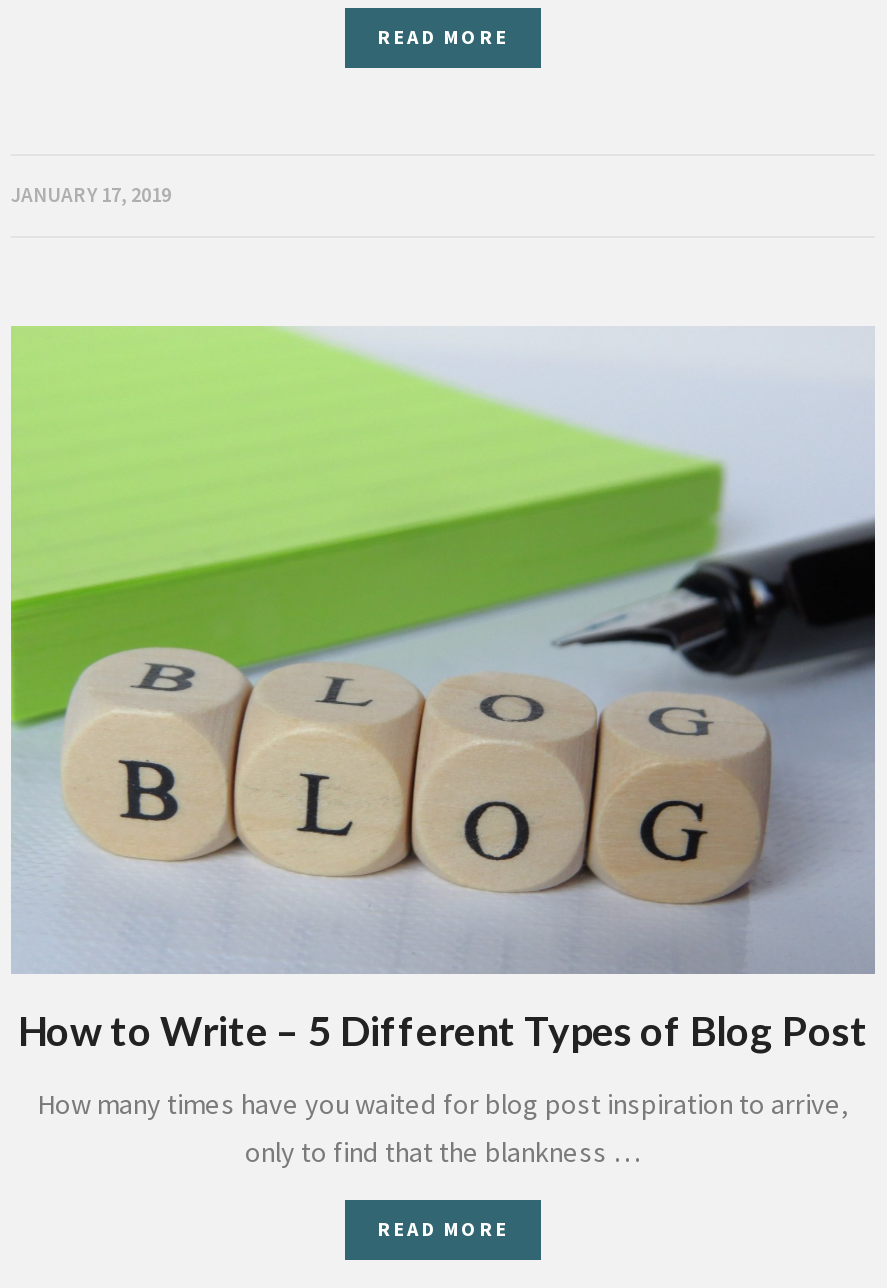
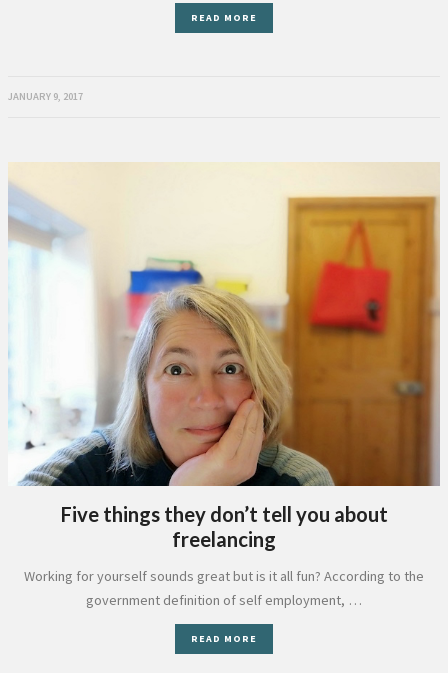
[11,182,171,208] JANUARY 17, 2019 -> [8,89,83,102] JANUARY 9, 2017
[9,325,877,1054] [image] | How to Write – 5 Different Types of Blog Post -> [8,163,440,550] [image] | Five things they don’t tell you about | freelancing
[37,1086,849,1170] How many times have you waited for blog post inspiration to arrive, | only to find that the blankness … -> [24,566,424,608] Working for yourself sounds great but is it all fun? According to the | government definition of self employment, …

